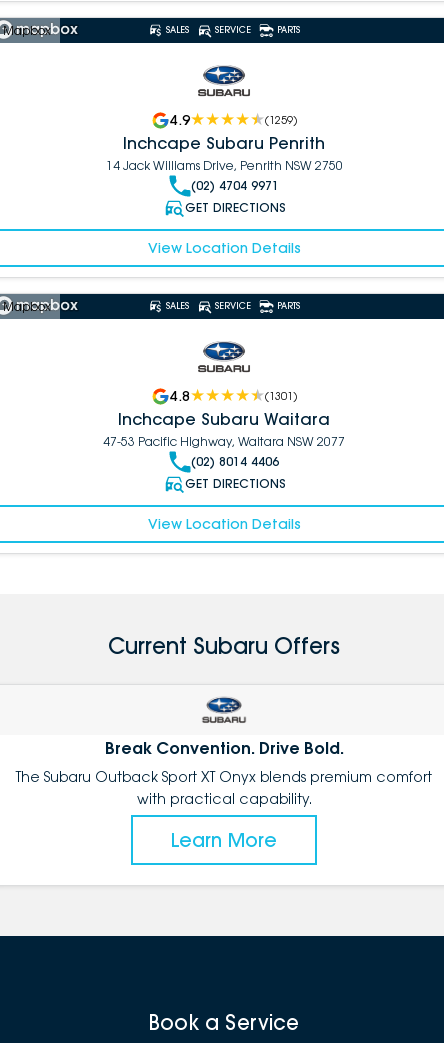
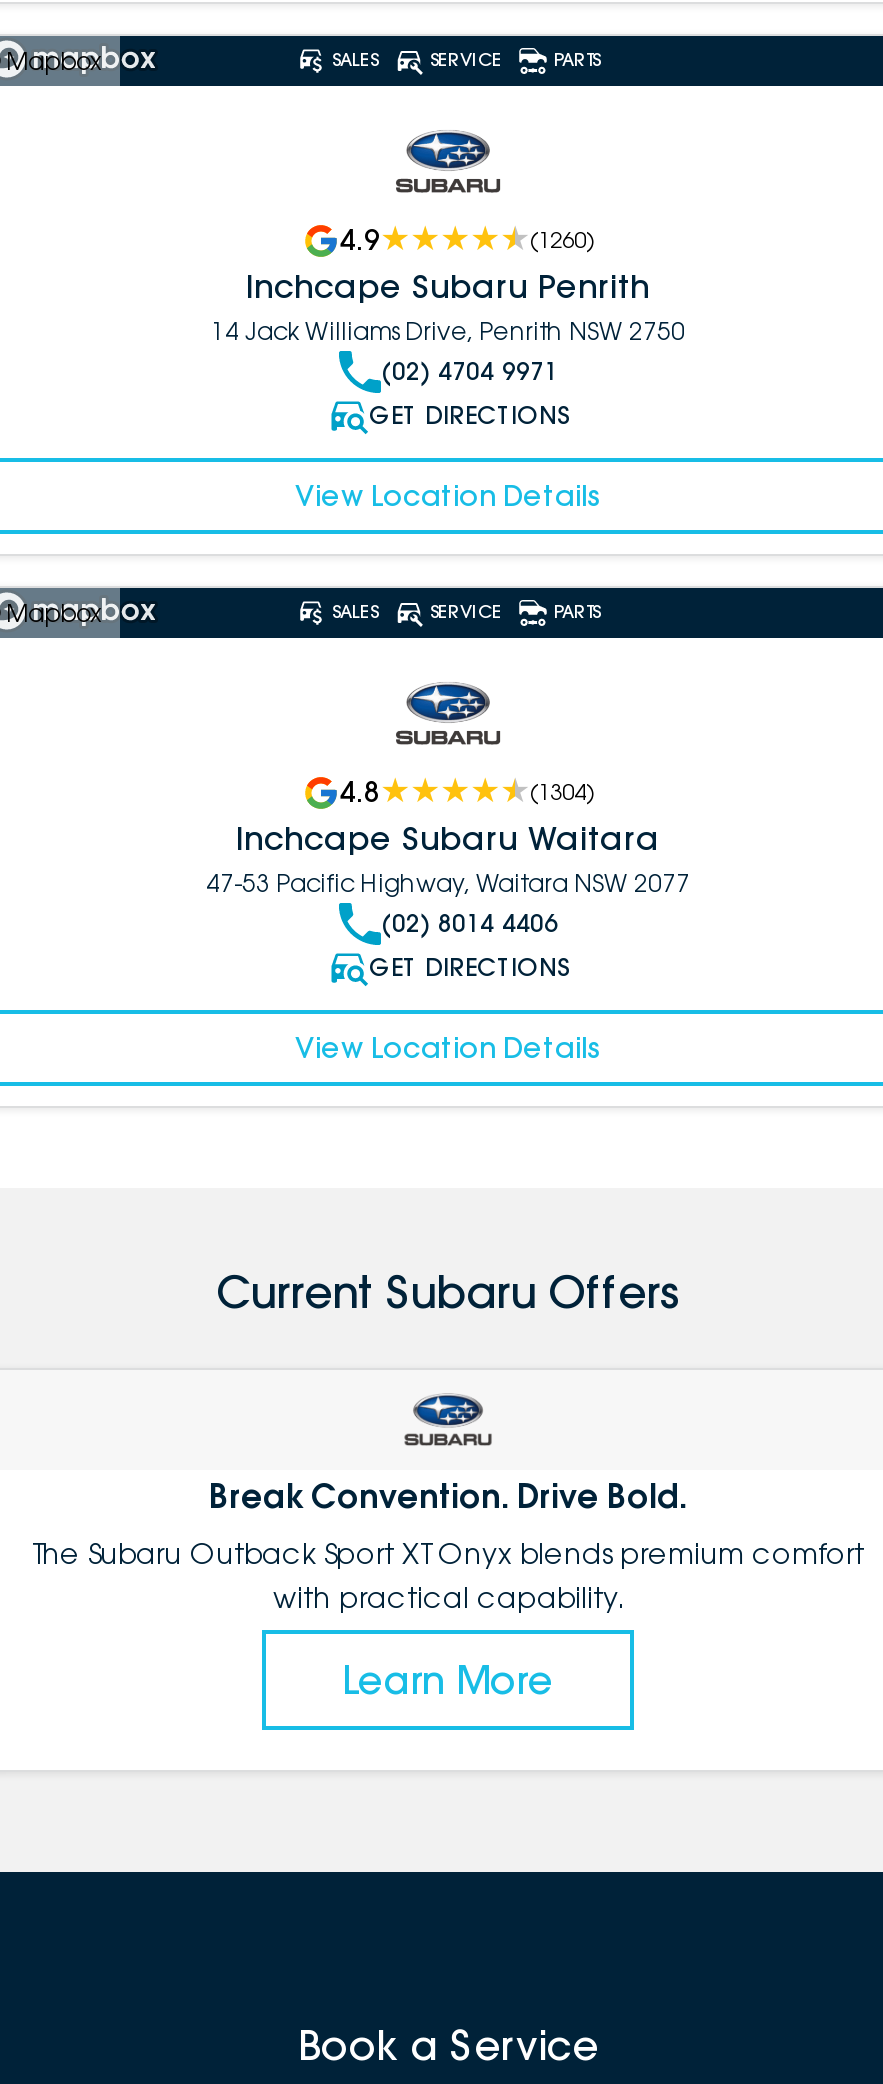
[265,112,297,126] (1259) -> [530,225,594,253] (1260)
[265,388,297,402] (1301) -> [530,777,594,805] (1304)

